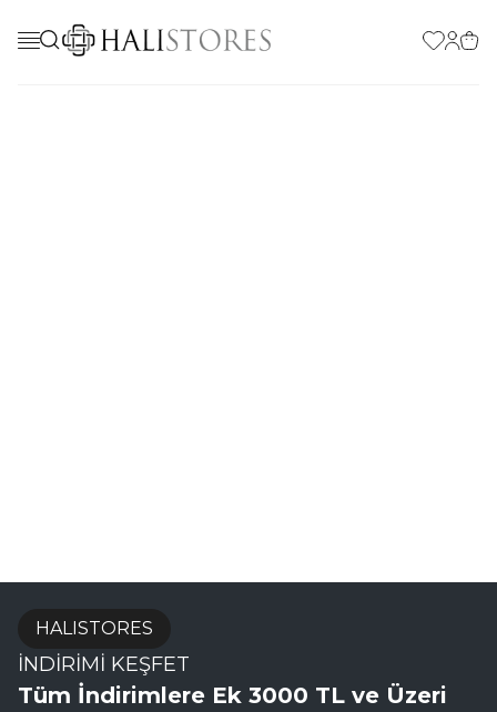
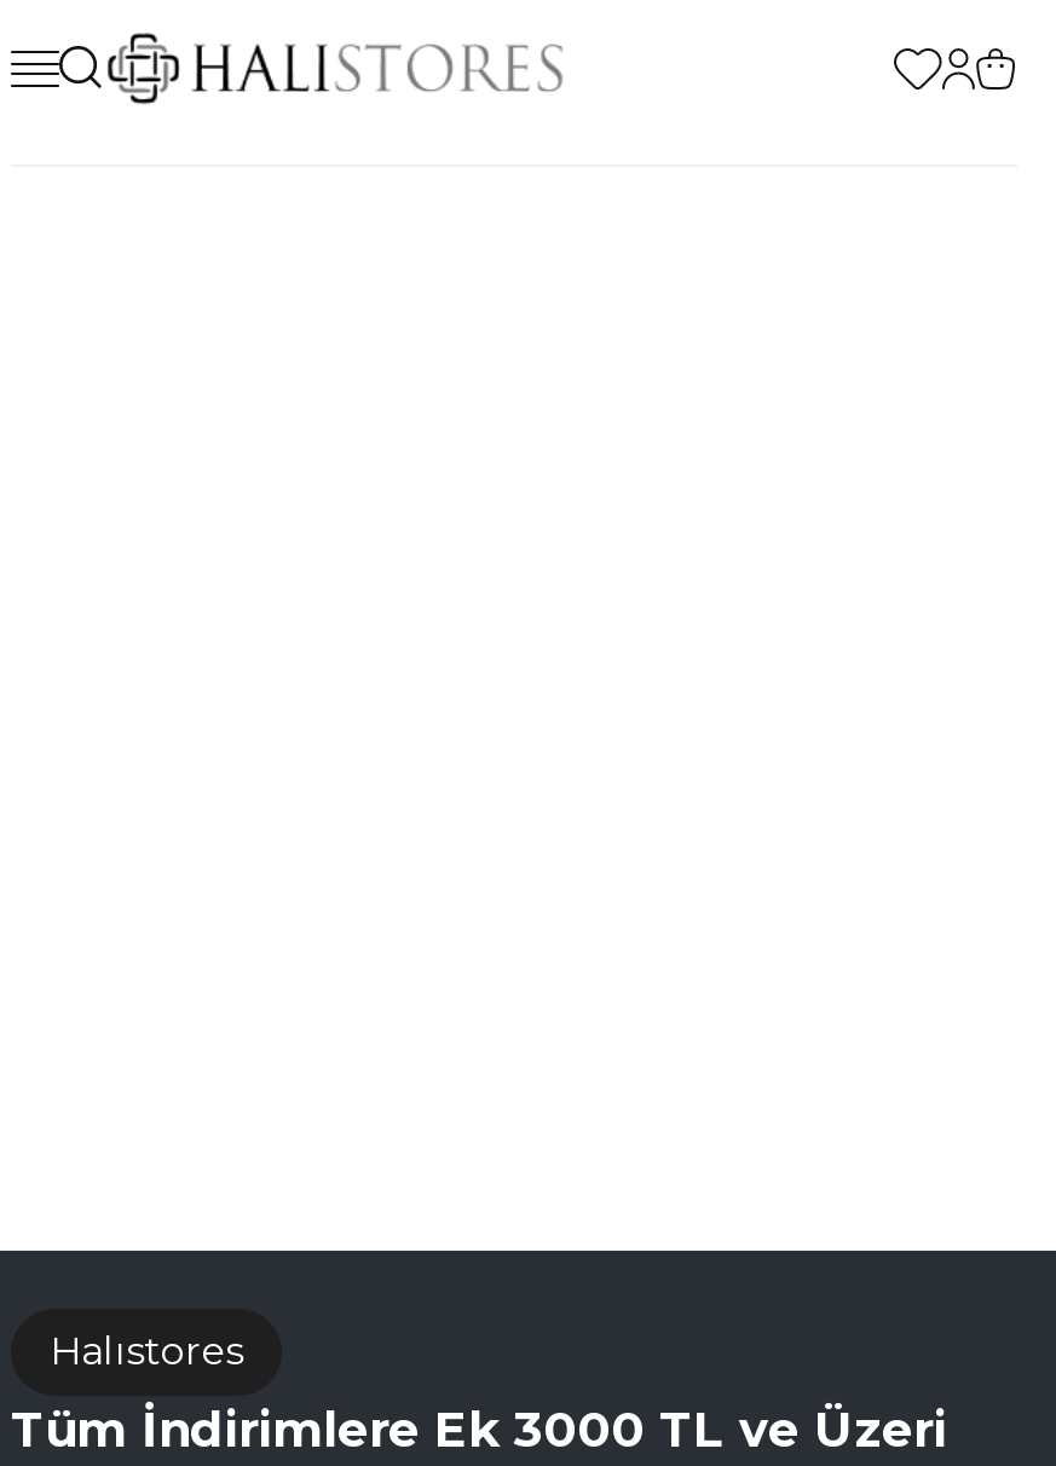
[18,618,190,677] HALISTORES | İNDİRİMİ KEŞFET -> [50,1328,243,1374] Halıstores

